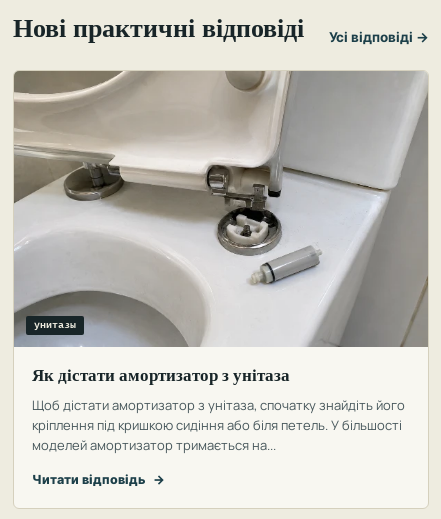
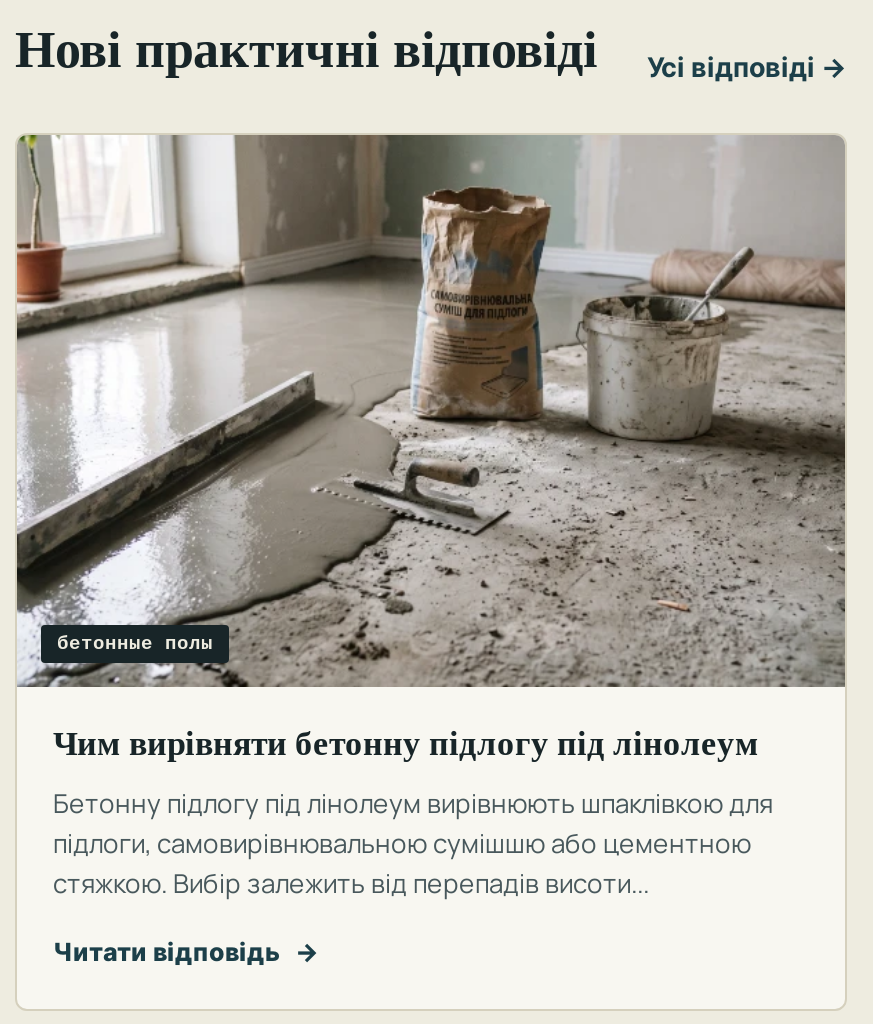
[13,70,427,347] [image] | унитазы -> [15,135,845,689] [image] | бетонные полы
[32,362,405,454] Як дістати амортизатор з унітаза | Щоб дістати амортизатор з унітаза, спочатку знайдіть його | кріплення під кришкою сидіння або біля петель. У більшості | моделей амортизатор тримається на... -> [53,717,773,901] Чим вирівняти бетонну підлогу під лінолеум | Бетонну підлогу під лінолеум вирівнюють шпаклівкою для | підлоги, самовирівнювальною сумішшю або цементною | стяжкою. Вибір залежить від перепадів висоти...

